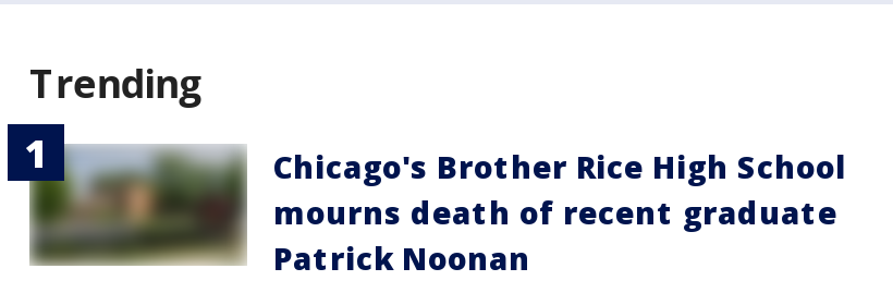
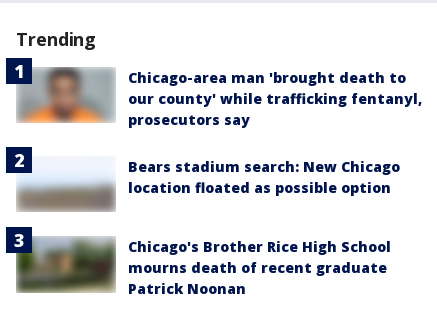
none -> [5,146,116,212] [image]
none -> [17,67,422,197] [image] | Chicago-area man 'brought death to | our county' while trafficking fentanyl, | prosecutors say | Bears stadium search: New Chicago | location floated as possible option

